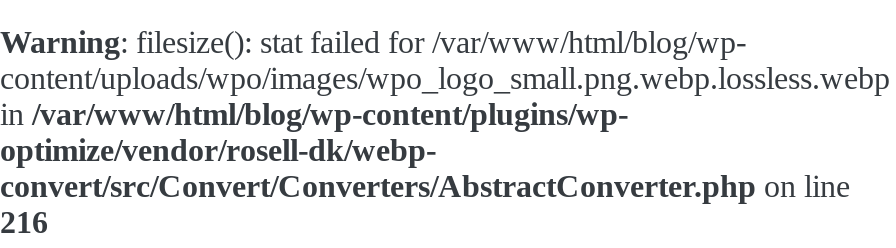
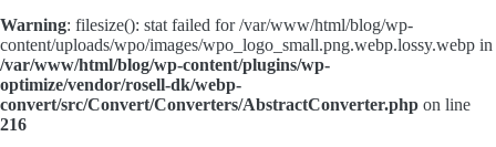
[0,61,890,131] content/uploads/wpo/images/wpo_logo_small.png.webp.lossless.webp | in /var/www/html/blog/wp-content/plugins/wp- -> [0,35,493,74] content/uploads/wpo/images/wpo_logo_small.png.webp.lossy.webp in | /var/www/html/blog/wp-content/plugins/wp-

